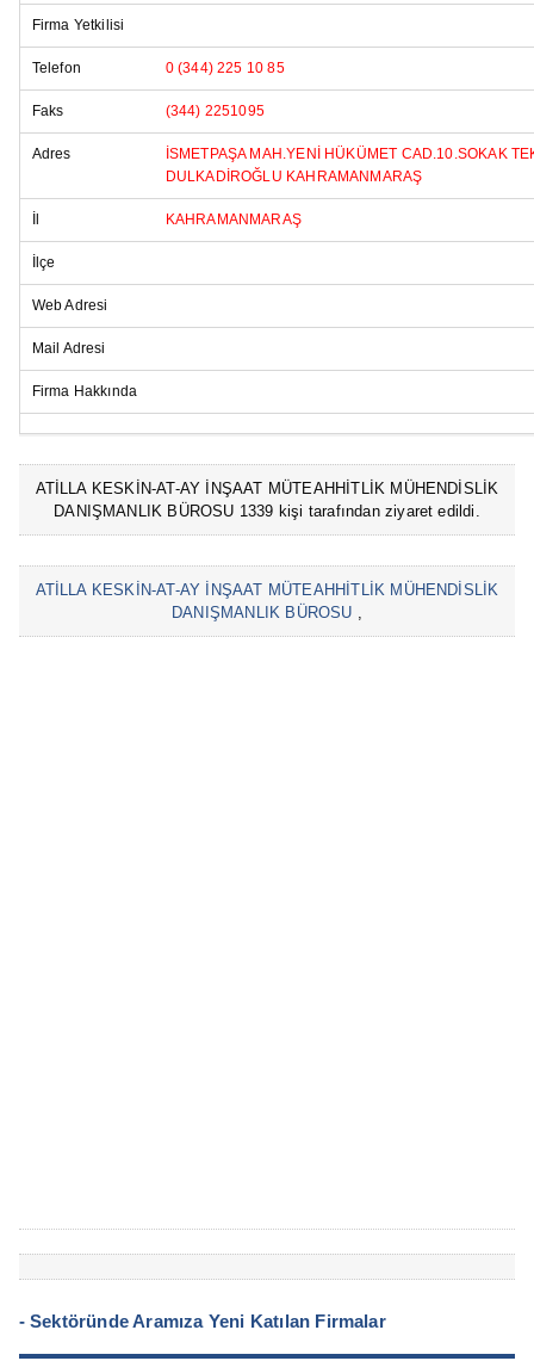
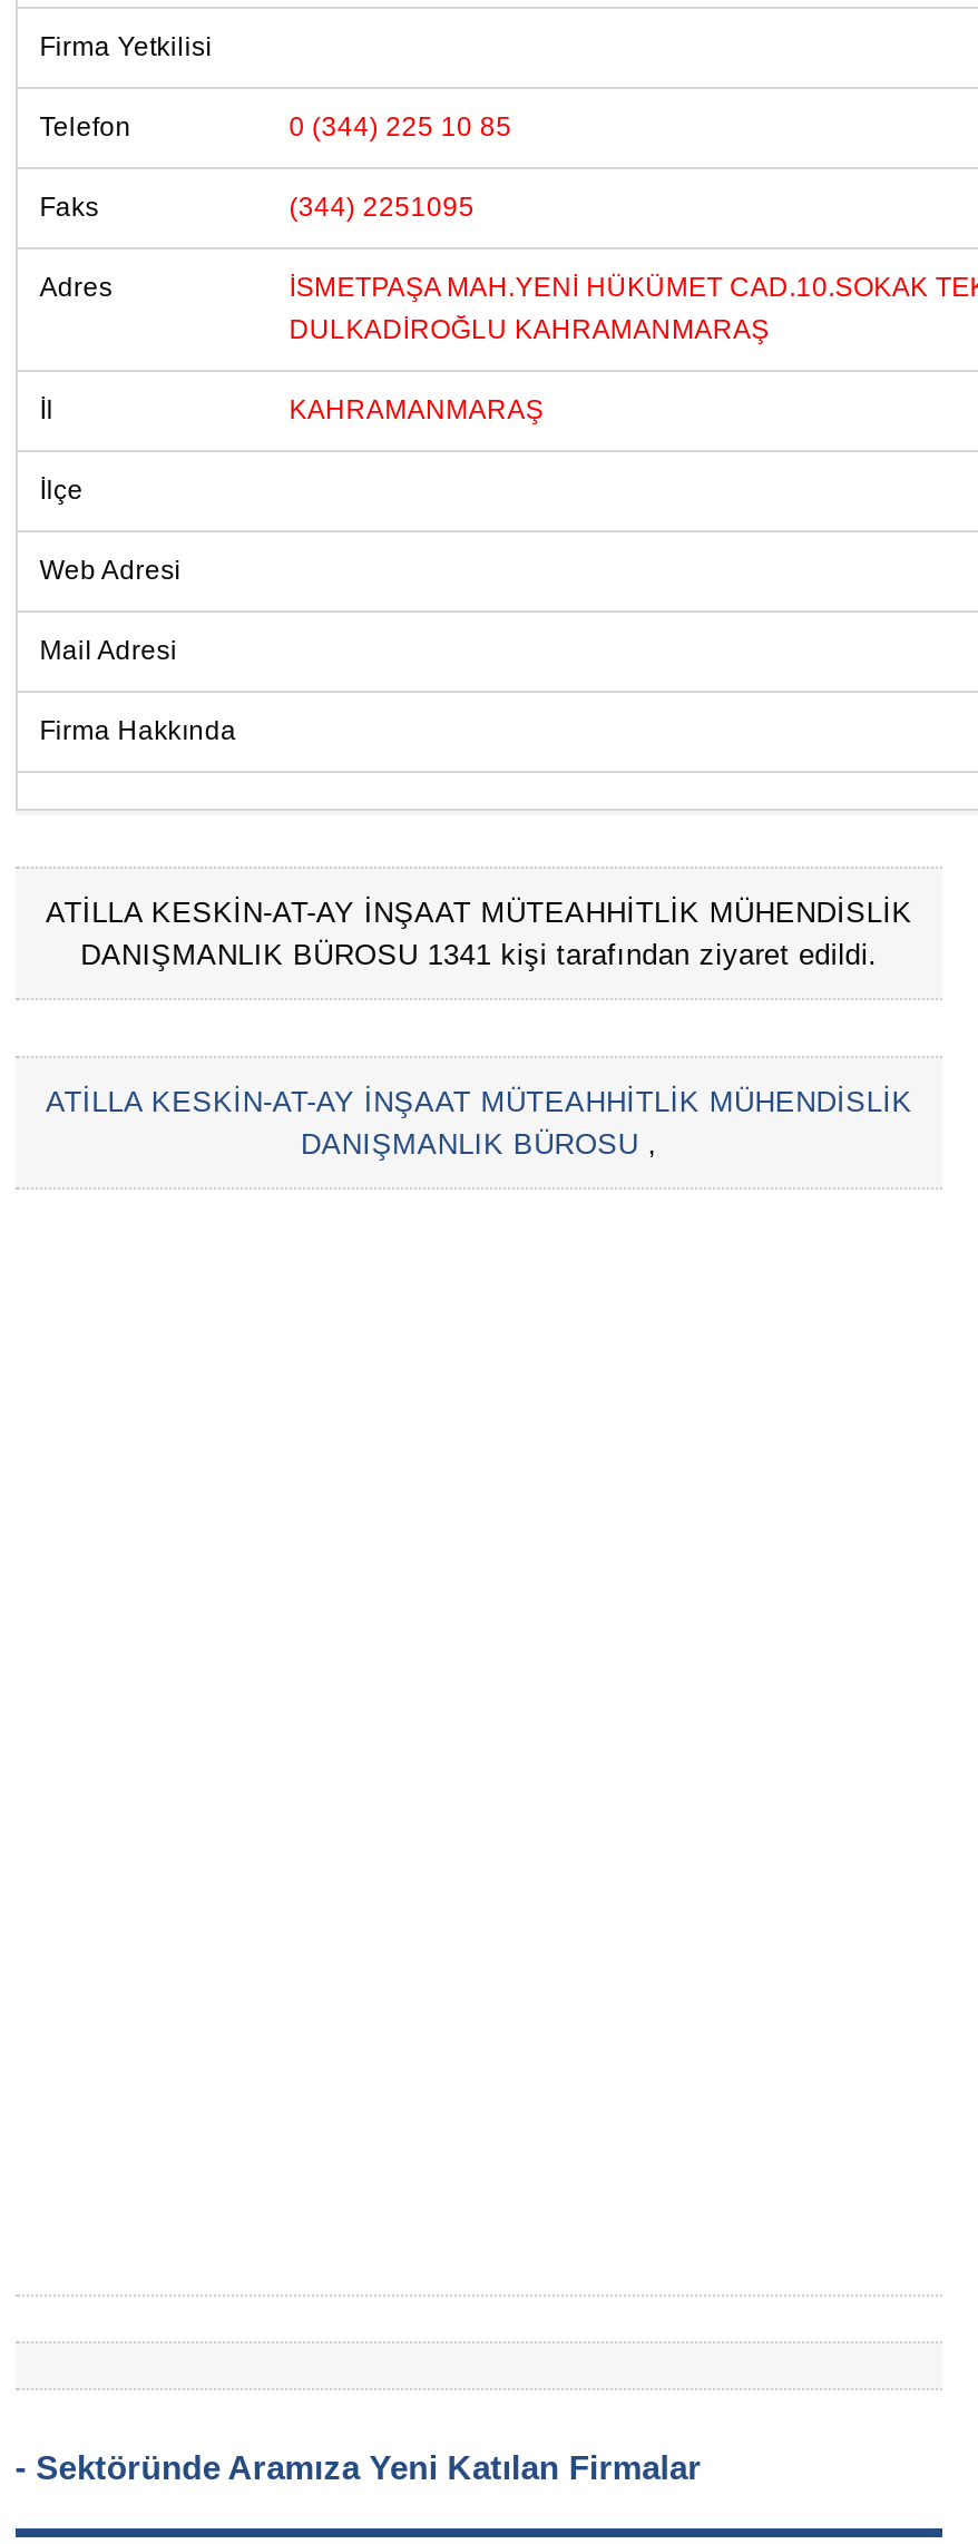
[54,502,480,520] DANIŞMANLIK BÜROSU 1339 kişi tarafından ziyaret edildi. -> [80,938,878,971] DANIŞMANLIK BÜROSU 1341 kişi tarafından ziyaret edildi.

